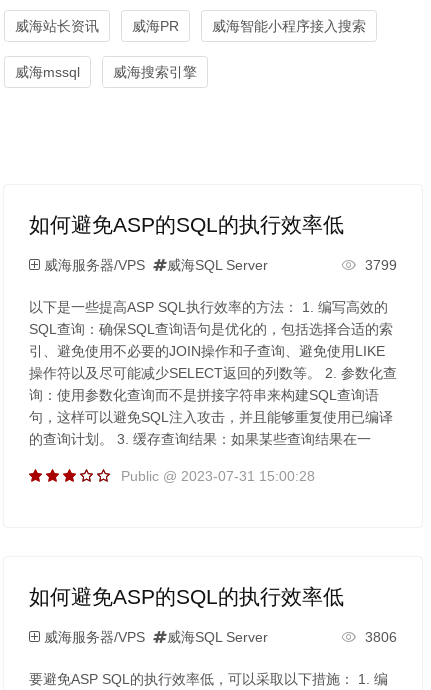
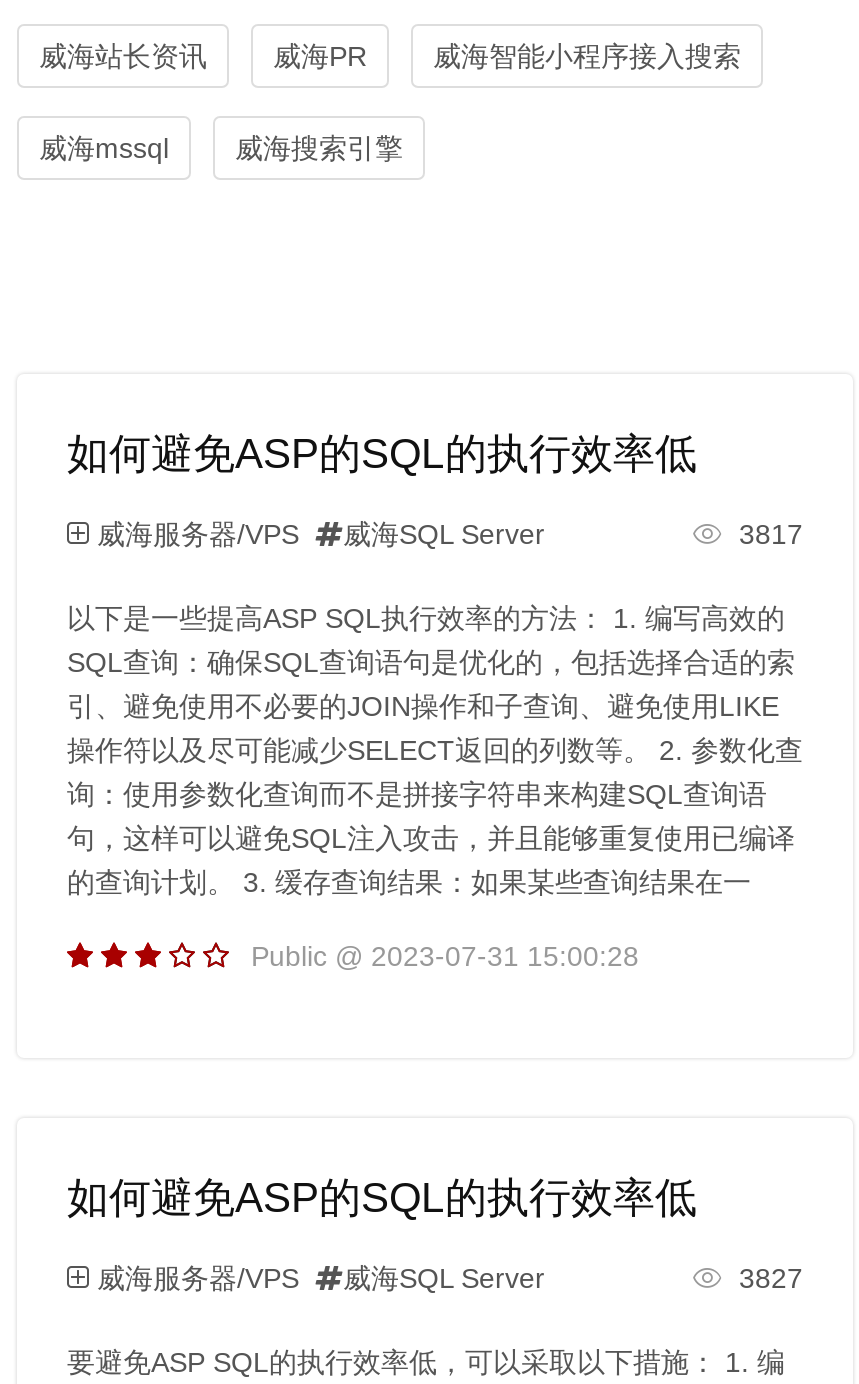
[361,257,397,273] 3799 -> [731,518,803,550] 3817
[361,629,397,645] 3806 -> [731,1262,803,1294] 3827

